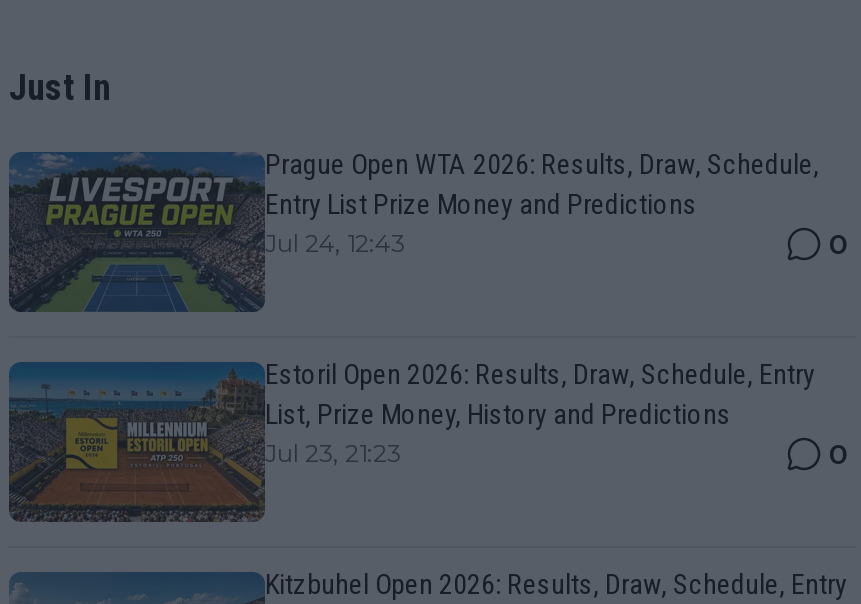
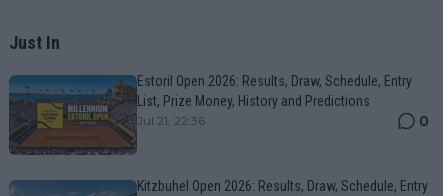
[9,147,849,312] [image] | Prague Open WTA 2026: Results, Draw, Schedule, | Entry List Prize Money and Predictions | Jul 24, 12:43 | 0 -> none
[265,437,401,467] Jul 23, 21:23 -> [137,113,205,128] Jul 21, 22:36

